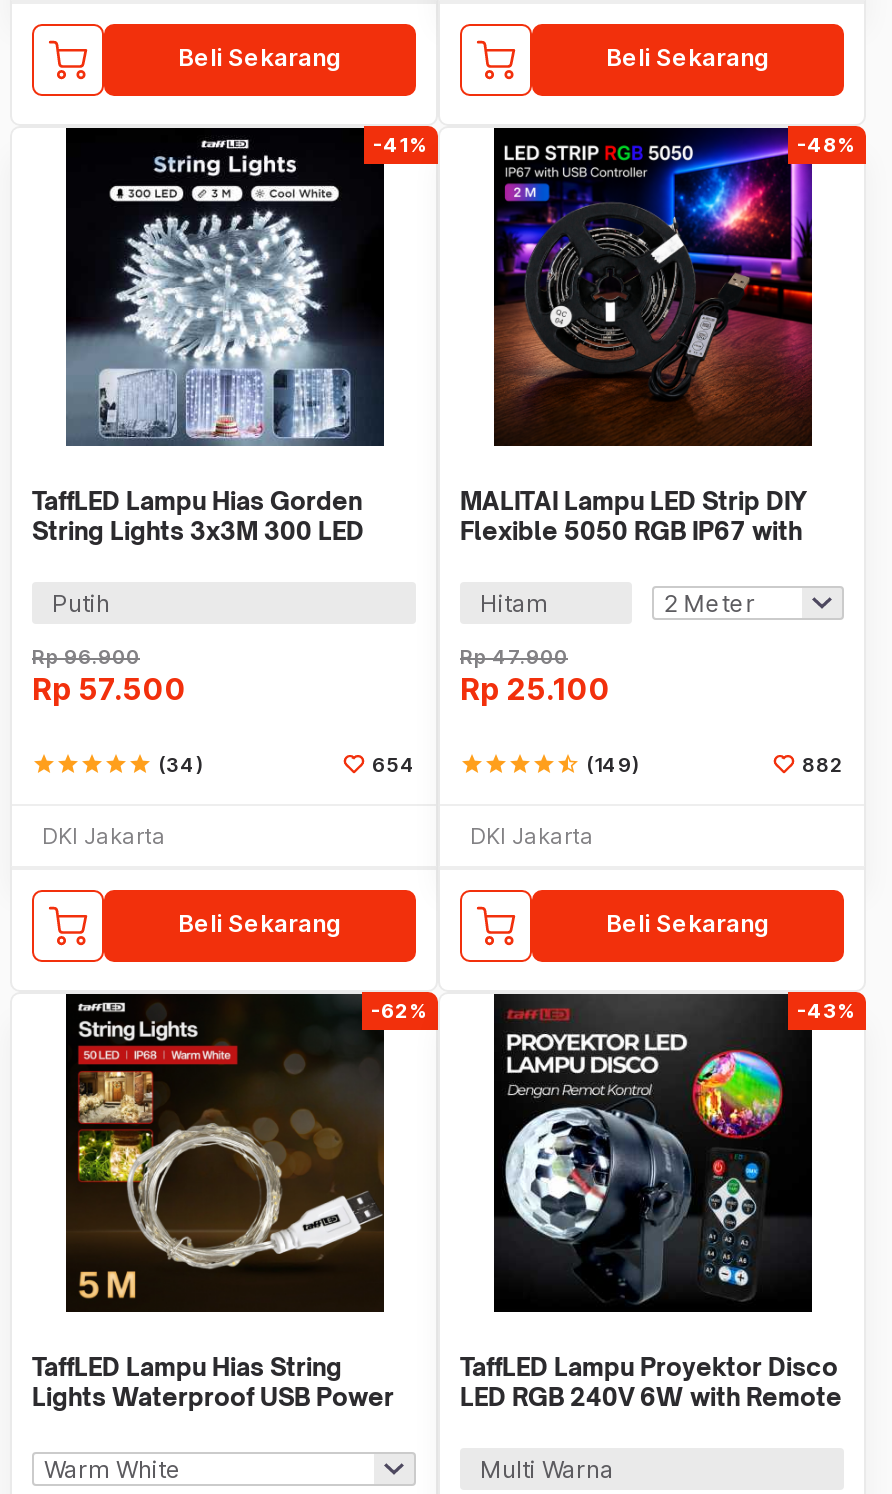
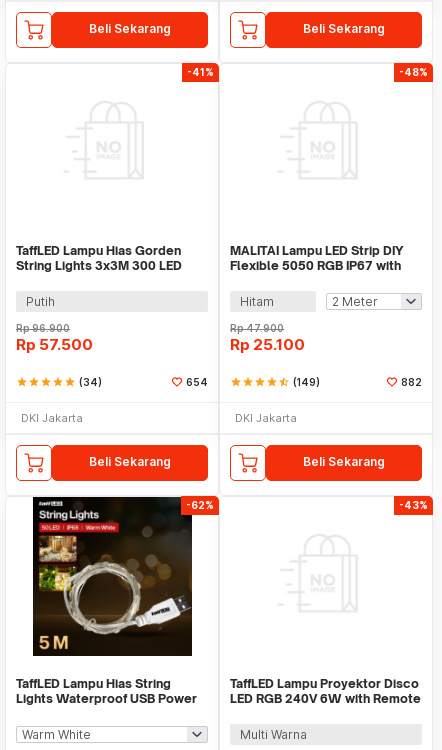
[64,126,386,448] [image] -> none
[492,126,814,448] [image] -> none
[492,992,814,1314] [image] -> none

